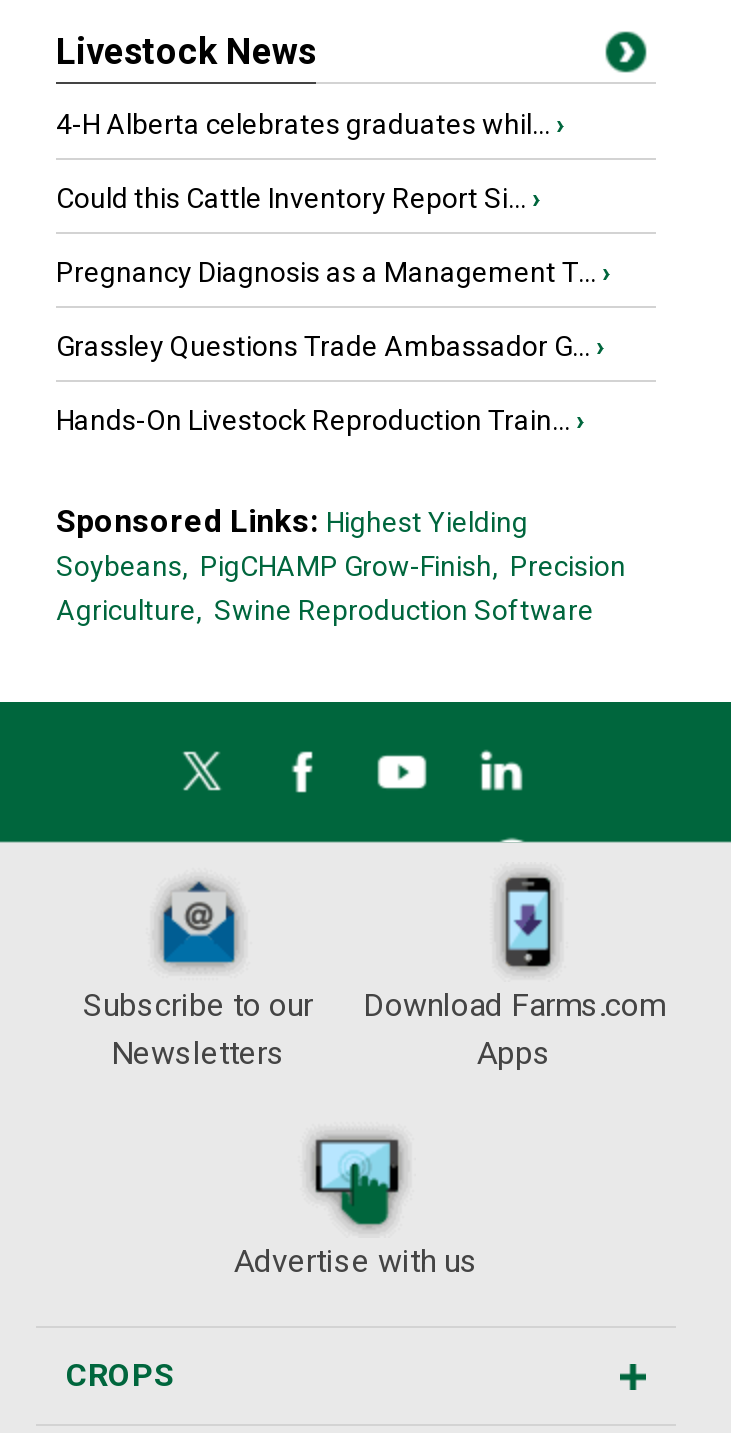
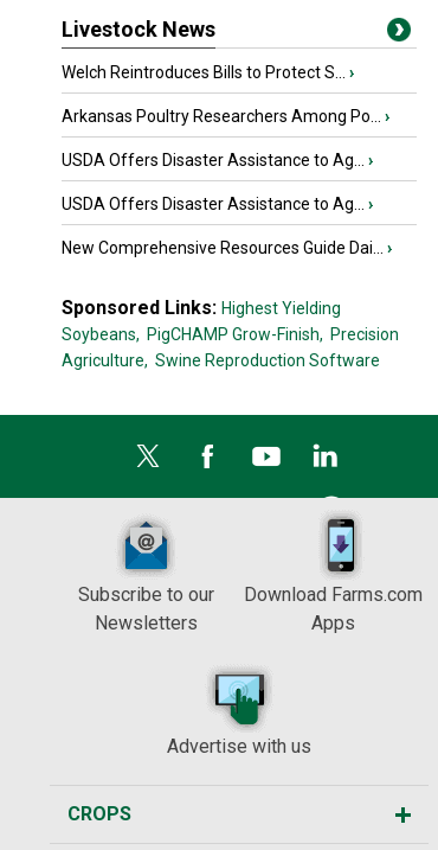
[56,108,564,140] 4-H Alberta celebrates graduates whil... › -> [62,63,354,82] Welch Reintroduces Bills to Protect S... ›
[56,182,540,214] Could this Cattle Inventory Report Si... › -> [62,107,389,126] Arkansas Poultry Researchers Among Po... ›
[56,256,610,288] Pregnancy Diagnosis as a Management T... › -> [62,151,373,170] USDA Offers Disaster Assistance to Ag... ›
[56,330,604,362] Grassley Questions Trade Ambassador G... › -> [62,194,373,213] USDA Offers Disaster Assistance to Ag... ›
[56,404,584,436] Hands-On Livestock Reproduction Train... › -> [62,238,392,257] New Comprehensive Resources Guide Dai... ›

